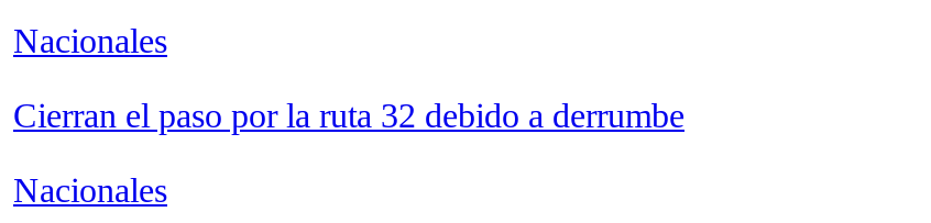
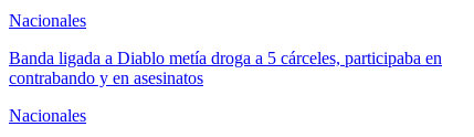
[13,97,684,134] Cierran el paso por la ruta 32 debido a derrumbe -> [9,49,442,87] Banda ligada a Diablo metía droga a 5 cárceles, participaba en | contrabando y en asesinatos

